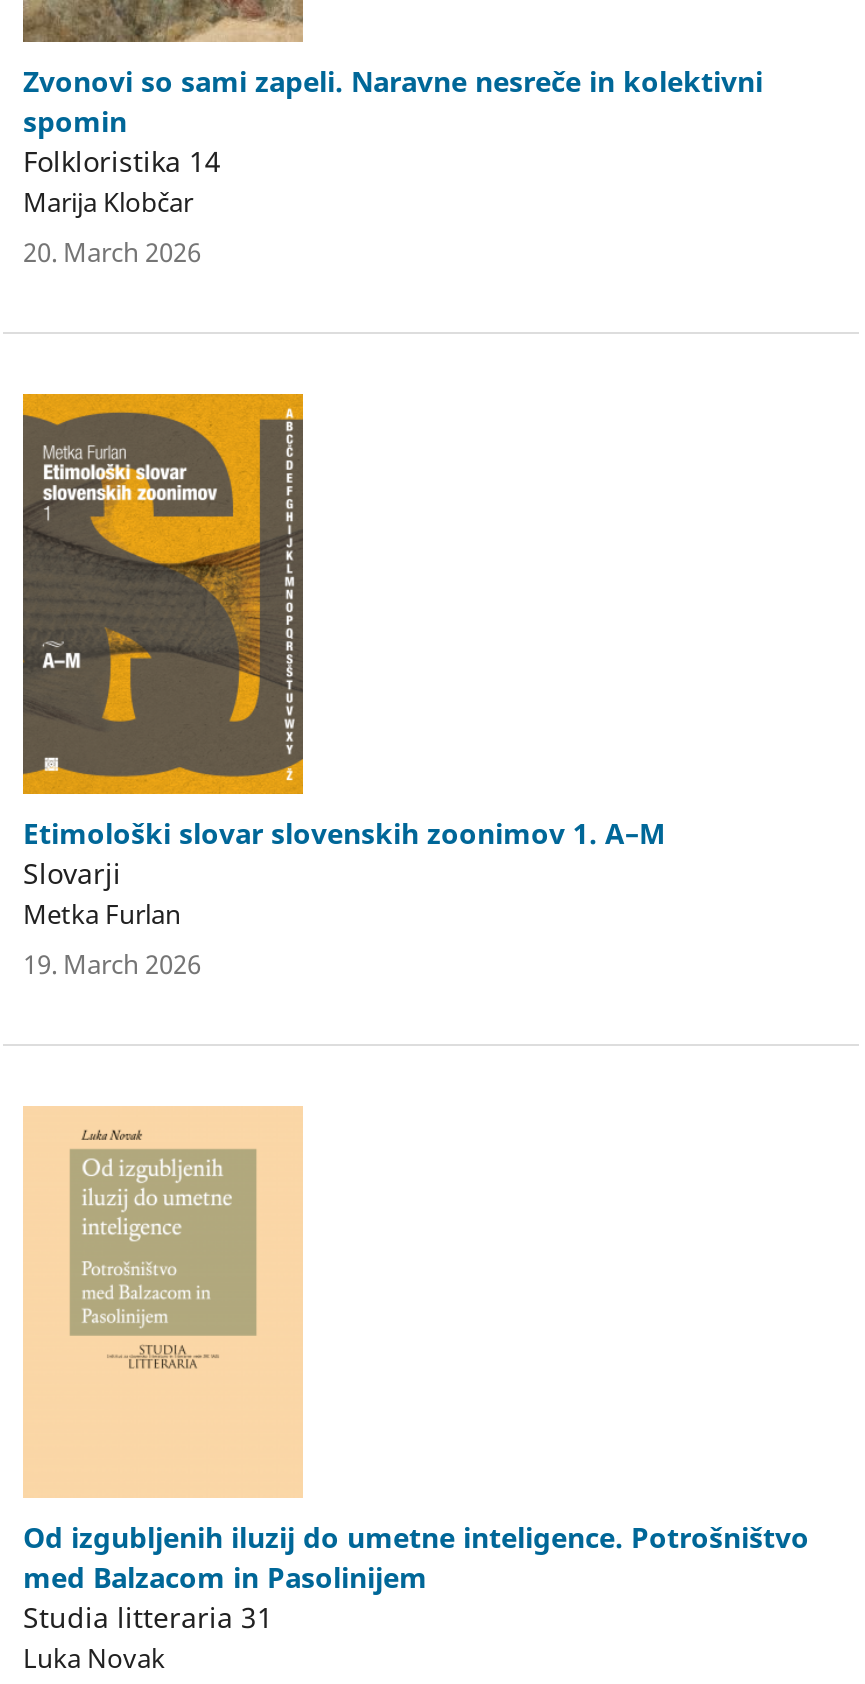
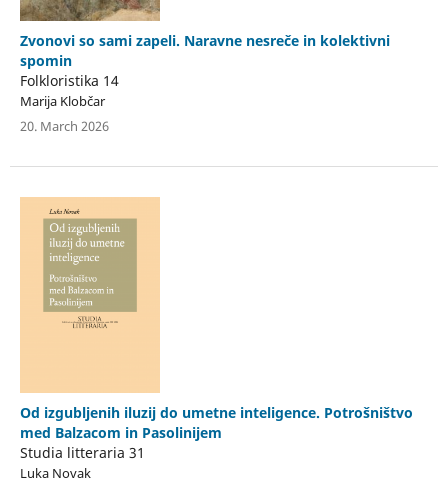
[21,394,665,982] [image] | Etimološki slovar slovenskih zoonimov 1. A–M | Slovarji | Metka Furlan | 19. March 2026 -> none

